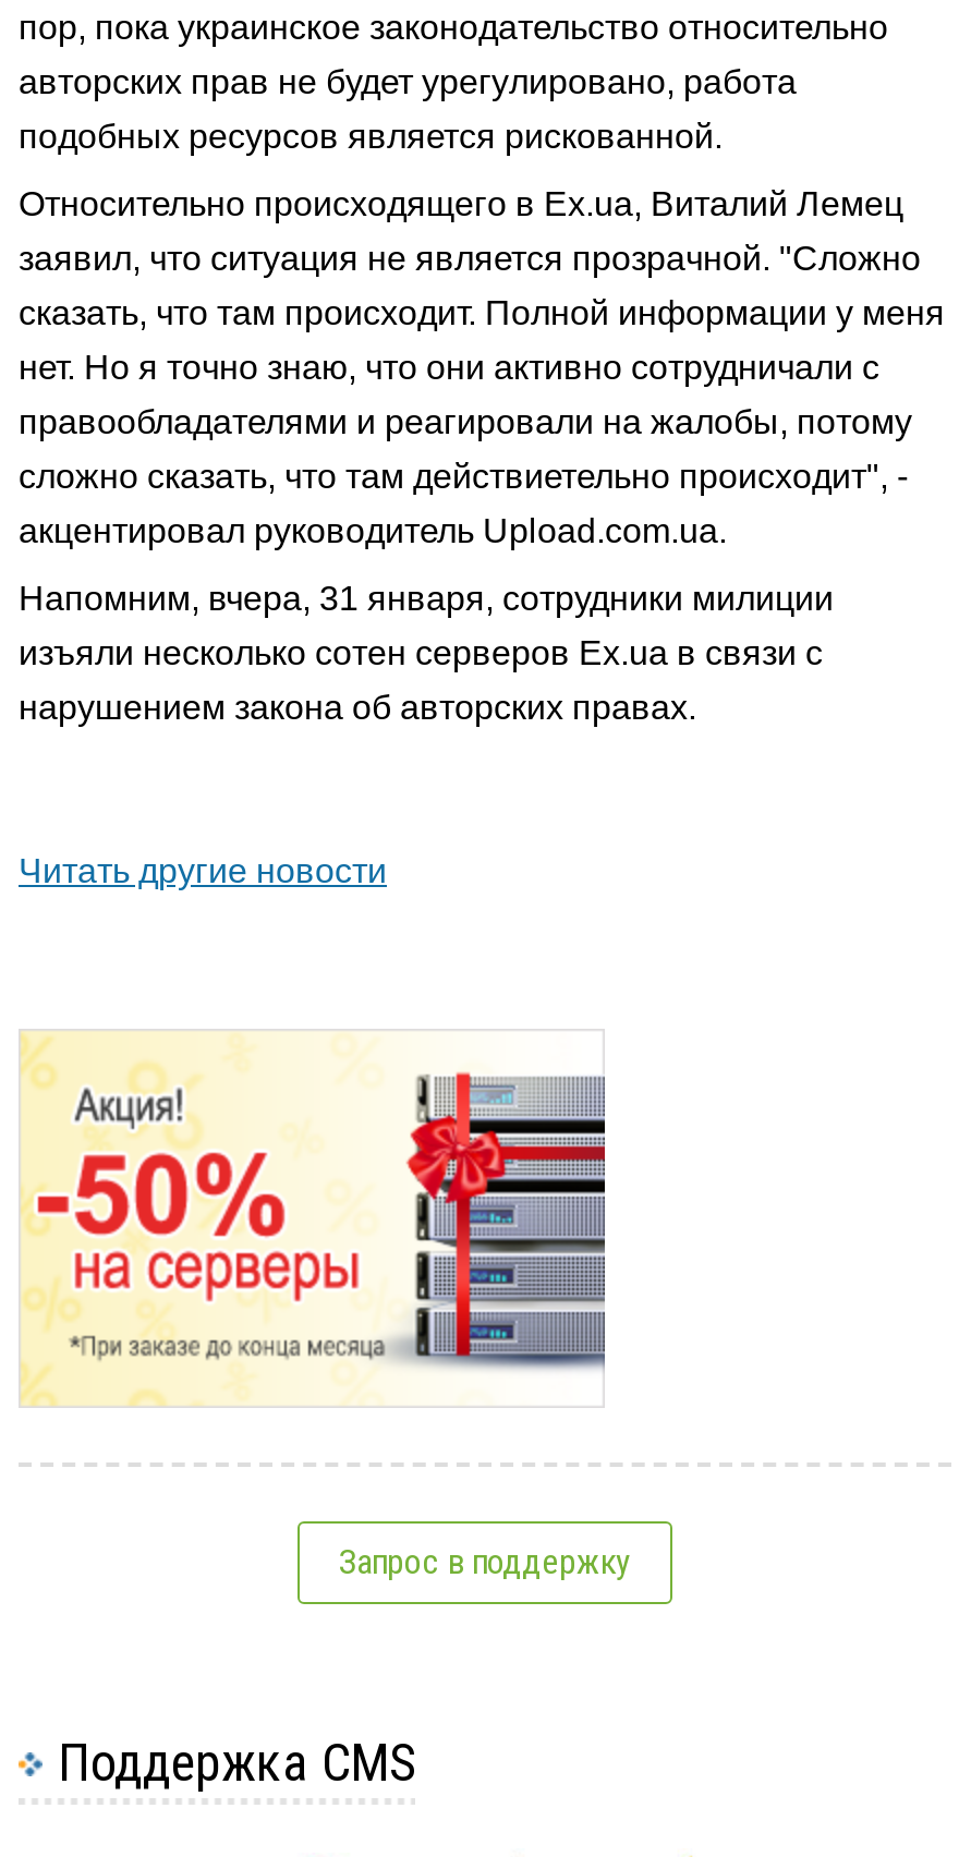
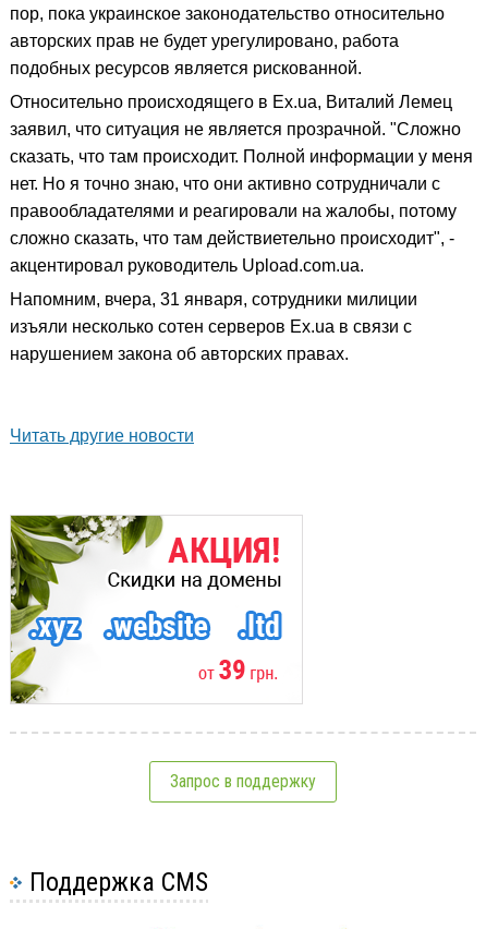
[19,1031,607,1408] [image] -> [10,515,303,704] [image]

